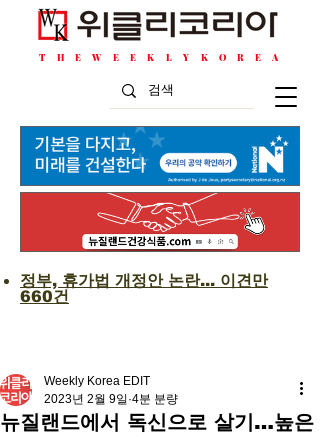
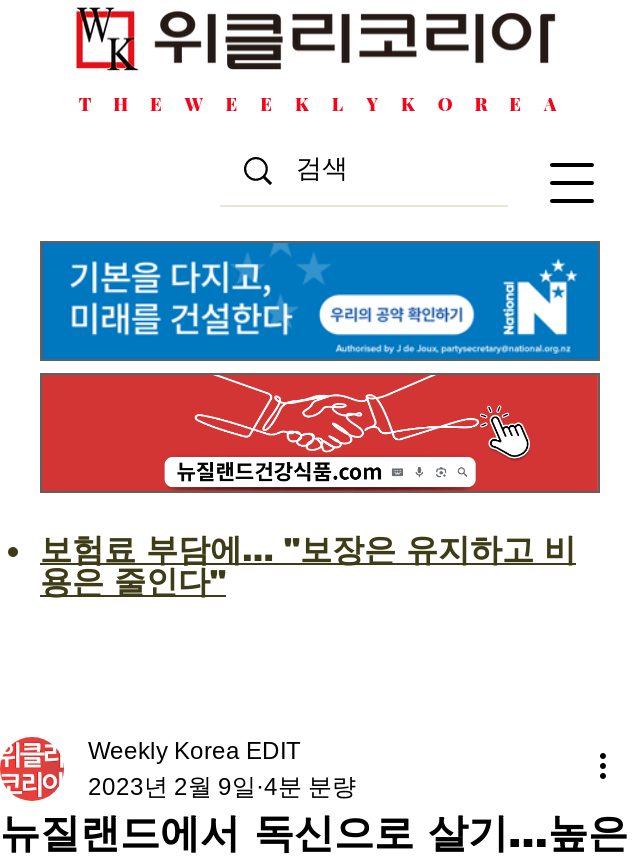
[20,272,268,305] 정부, 휴가법 개정안 논란... 이견만 | 660건 -> [40,533,576,599] 보험료 부담에… "보장은 유지하고 비 | 용은 줄인다"

